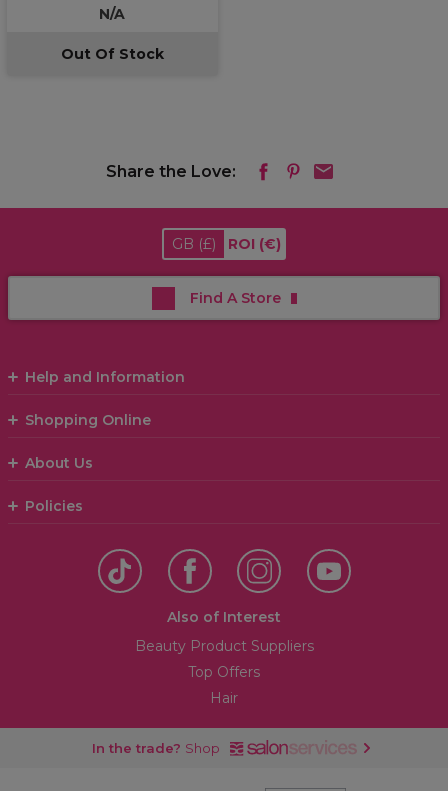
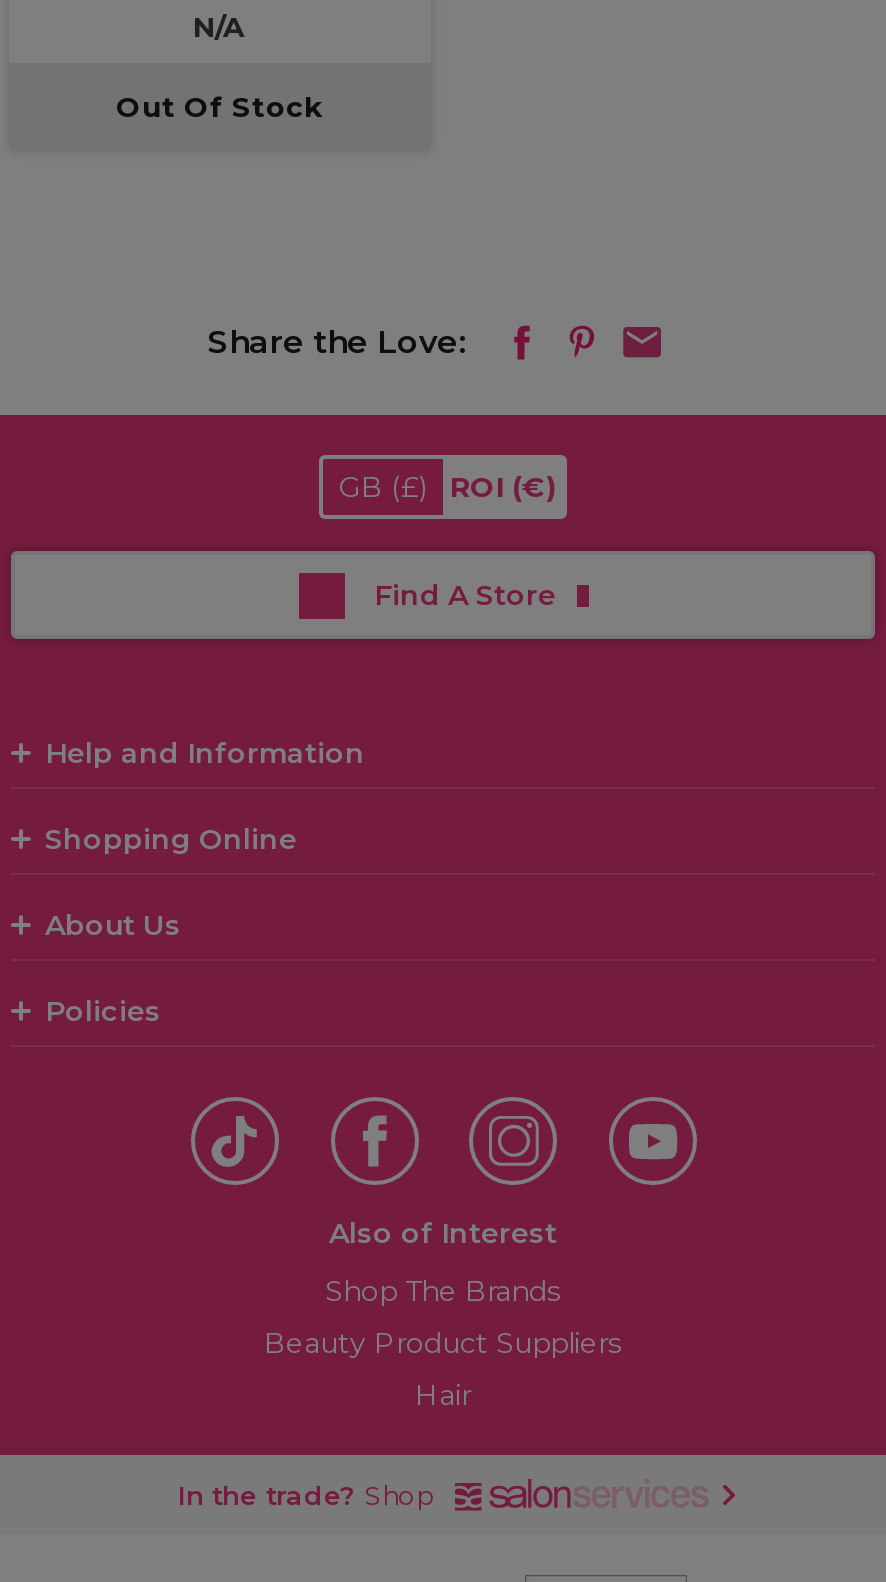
none -> [325,1273,561,1309] Shop The Brands
moved [134,637,313,655] -> [264,1325,622,1361]: Beauty Product Suppliers
[188,663,260,681] Top Offers -> none

